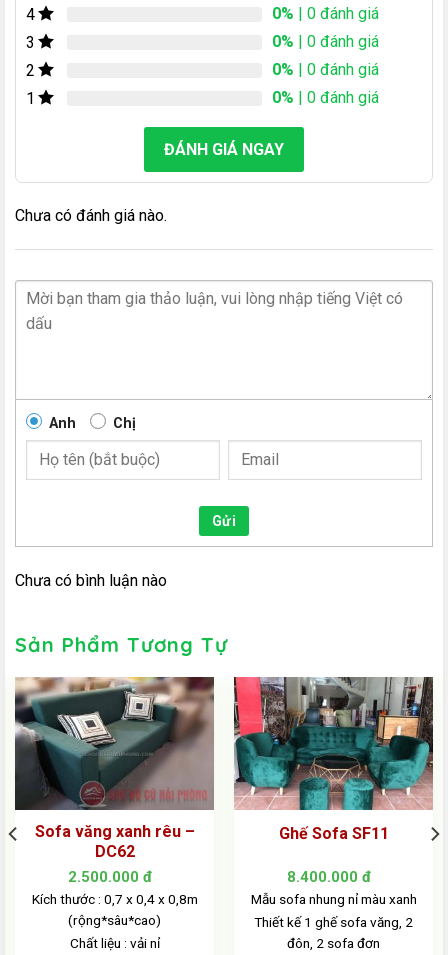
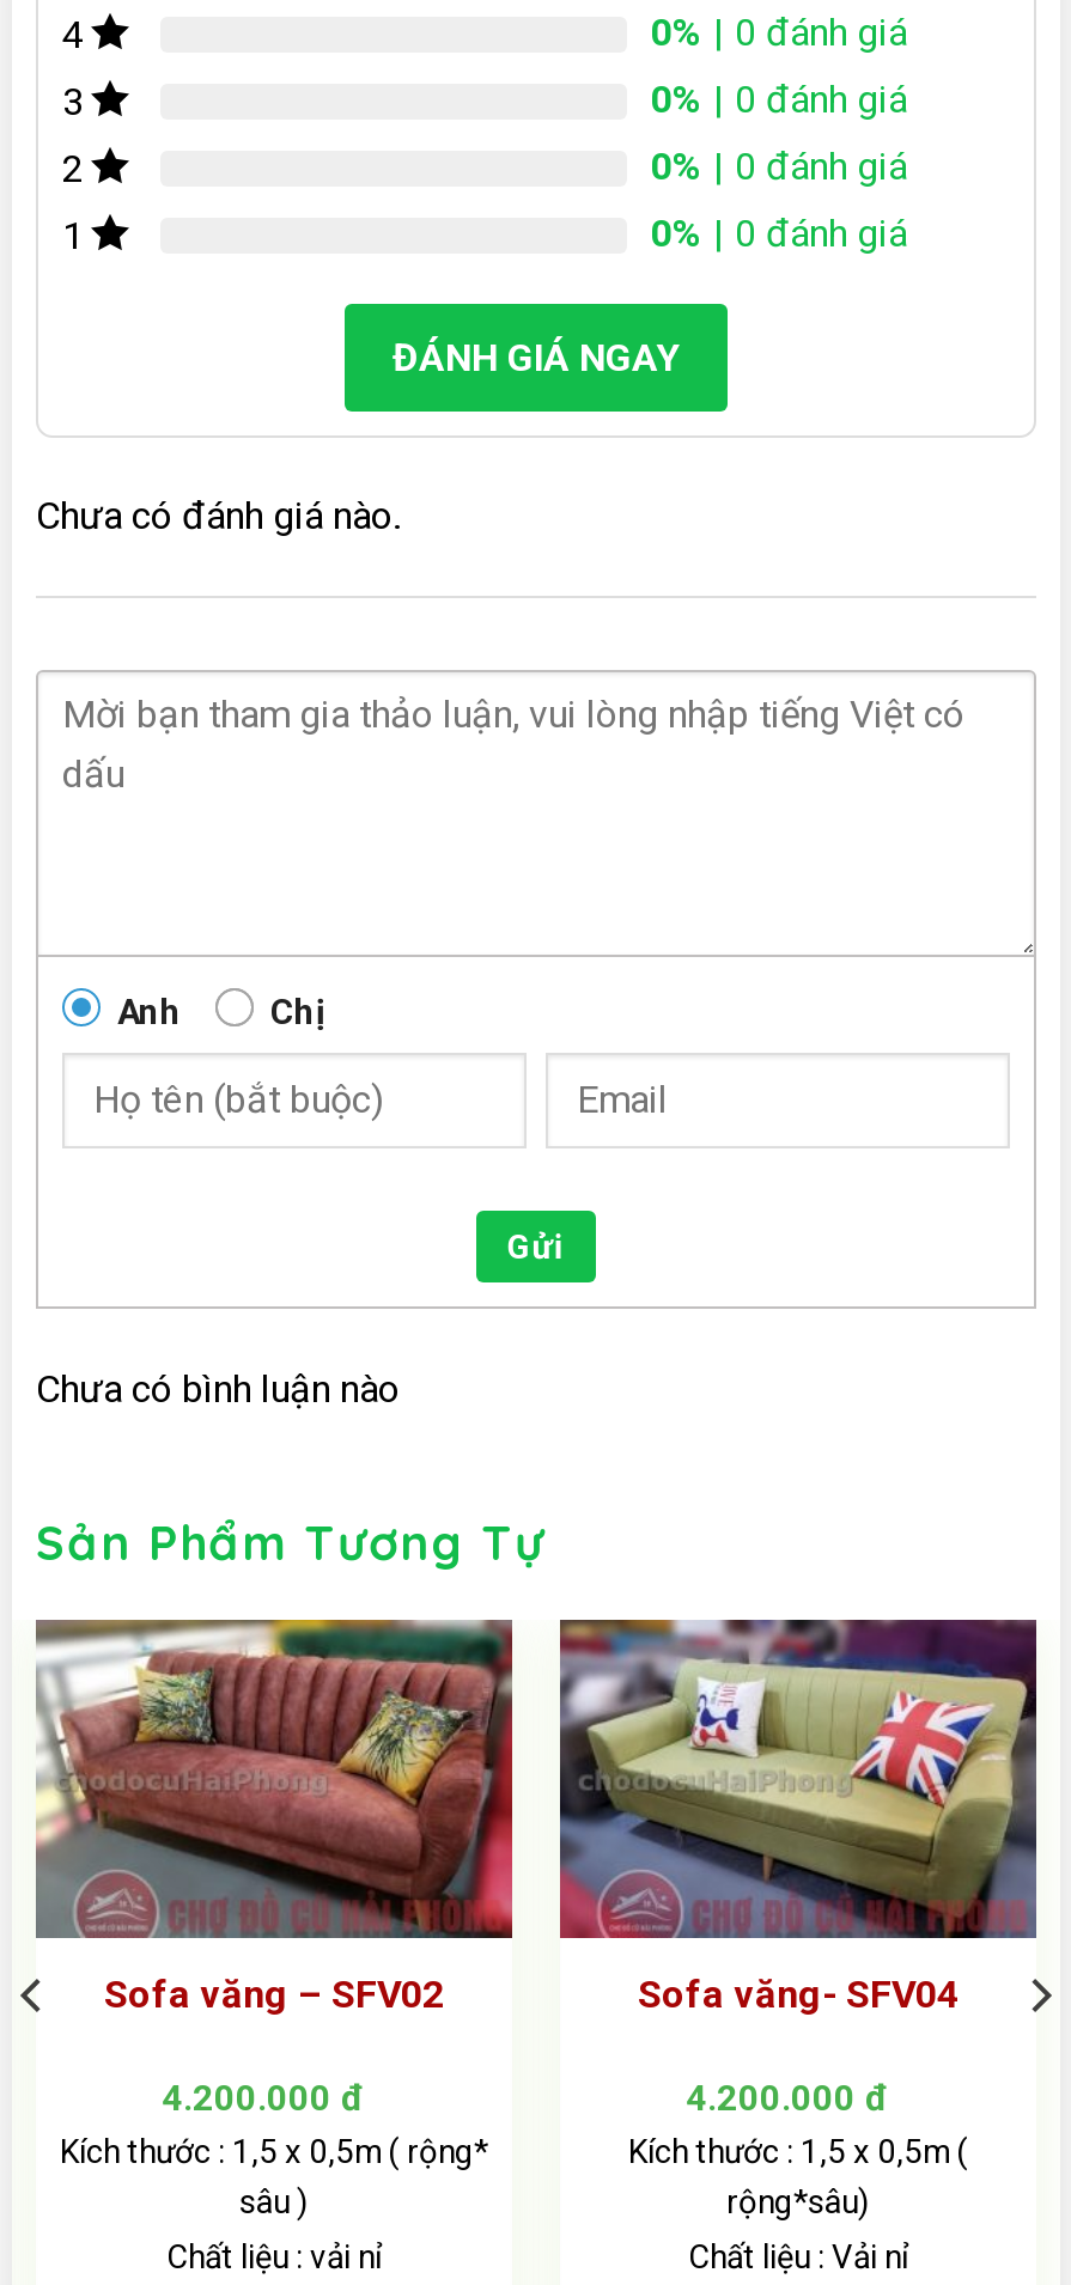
none -> [628,1971,968,2274] Sofa văng- SFV04 | 4.200.000 đ | Kích thước : 1,5 x 0,5m ( | rộng*sâu) | Chất liệu : Vải nỉ
[14,677,214,928] [image] | Sofa văng xanh rêu – | DC62 | 2.500.000 đ | Kích thước : 0,7 x 0,4 x 0,8m | (rộng*sâu*cao) -> [36,1617,515,2221] [image] | Sofa văng – SFV02 | 4.200.000 đ | Kích thước : 1,5 x 0,5m ( rộng* | sâu )
[233,676,433,811] [image] -> [558,1617,1036,1940] [image]
[250,824,416,951] Ghế Sofa SF11 | 8.400.000 đ | Mẫu sofa nhung nỉ màu xanh | Thiết kế 1 ghế sofa văng, 2 | đôn, 2 sofa đơn -> none

